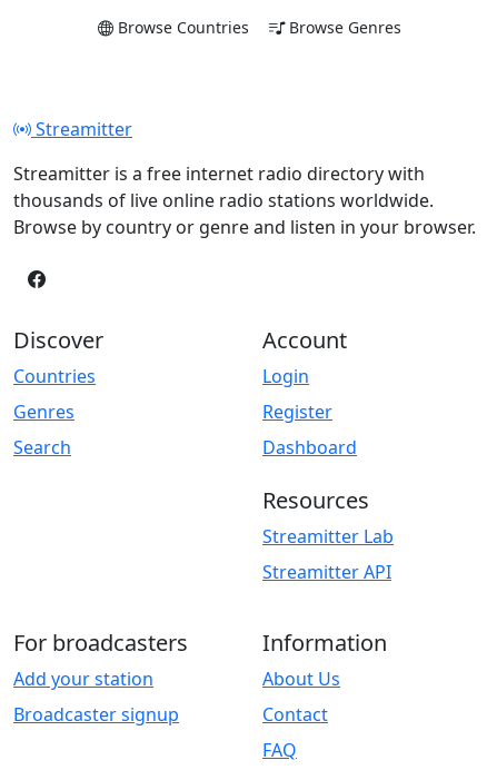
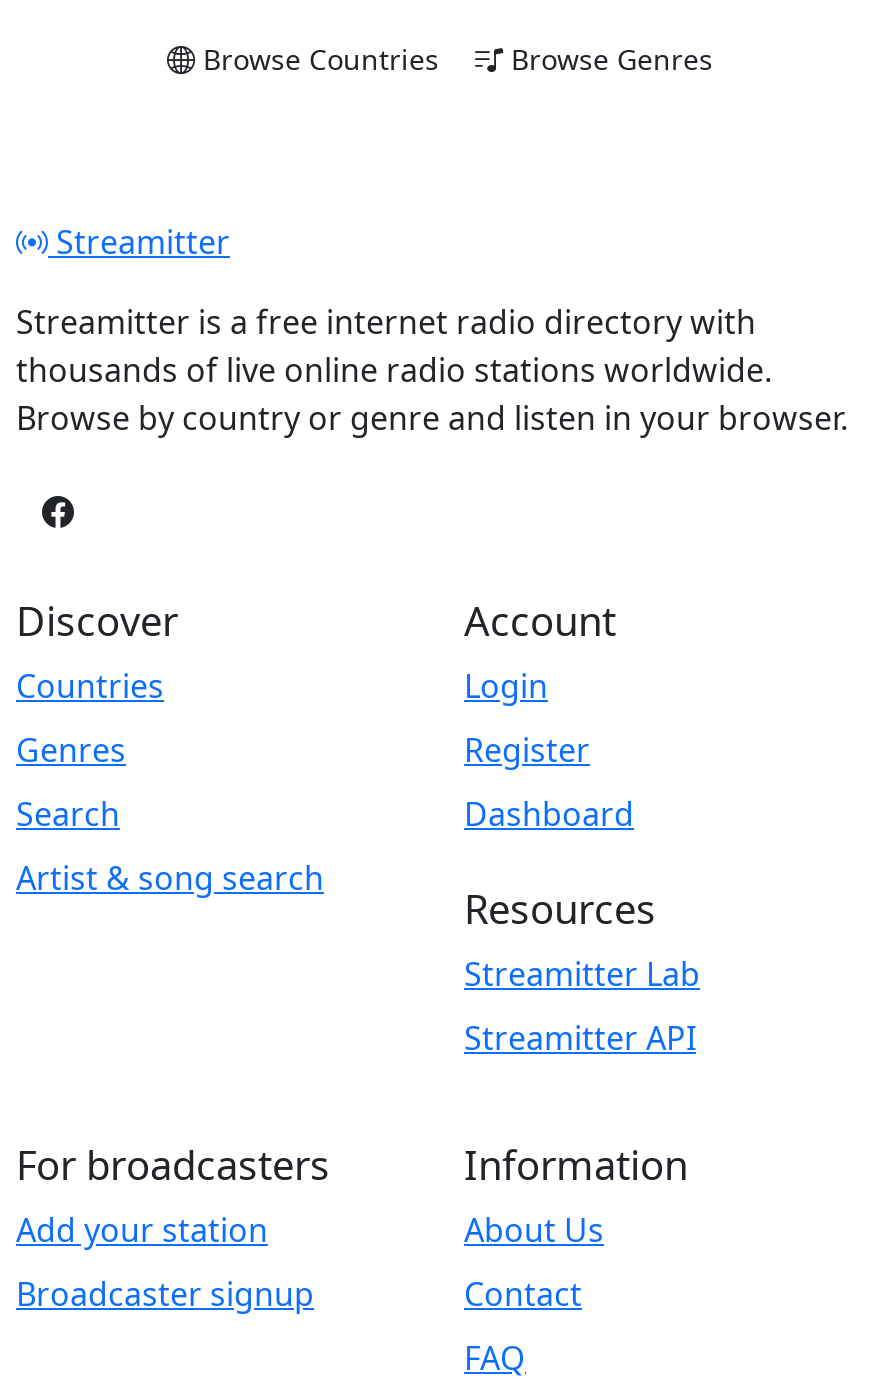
none -> [16,856,324,900] Artist & song search

